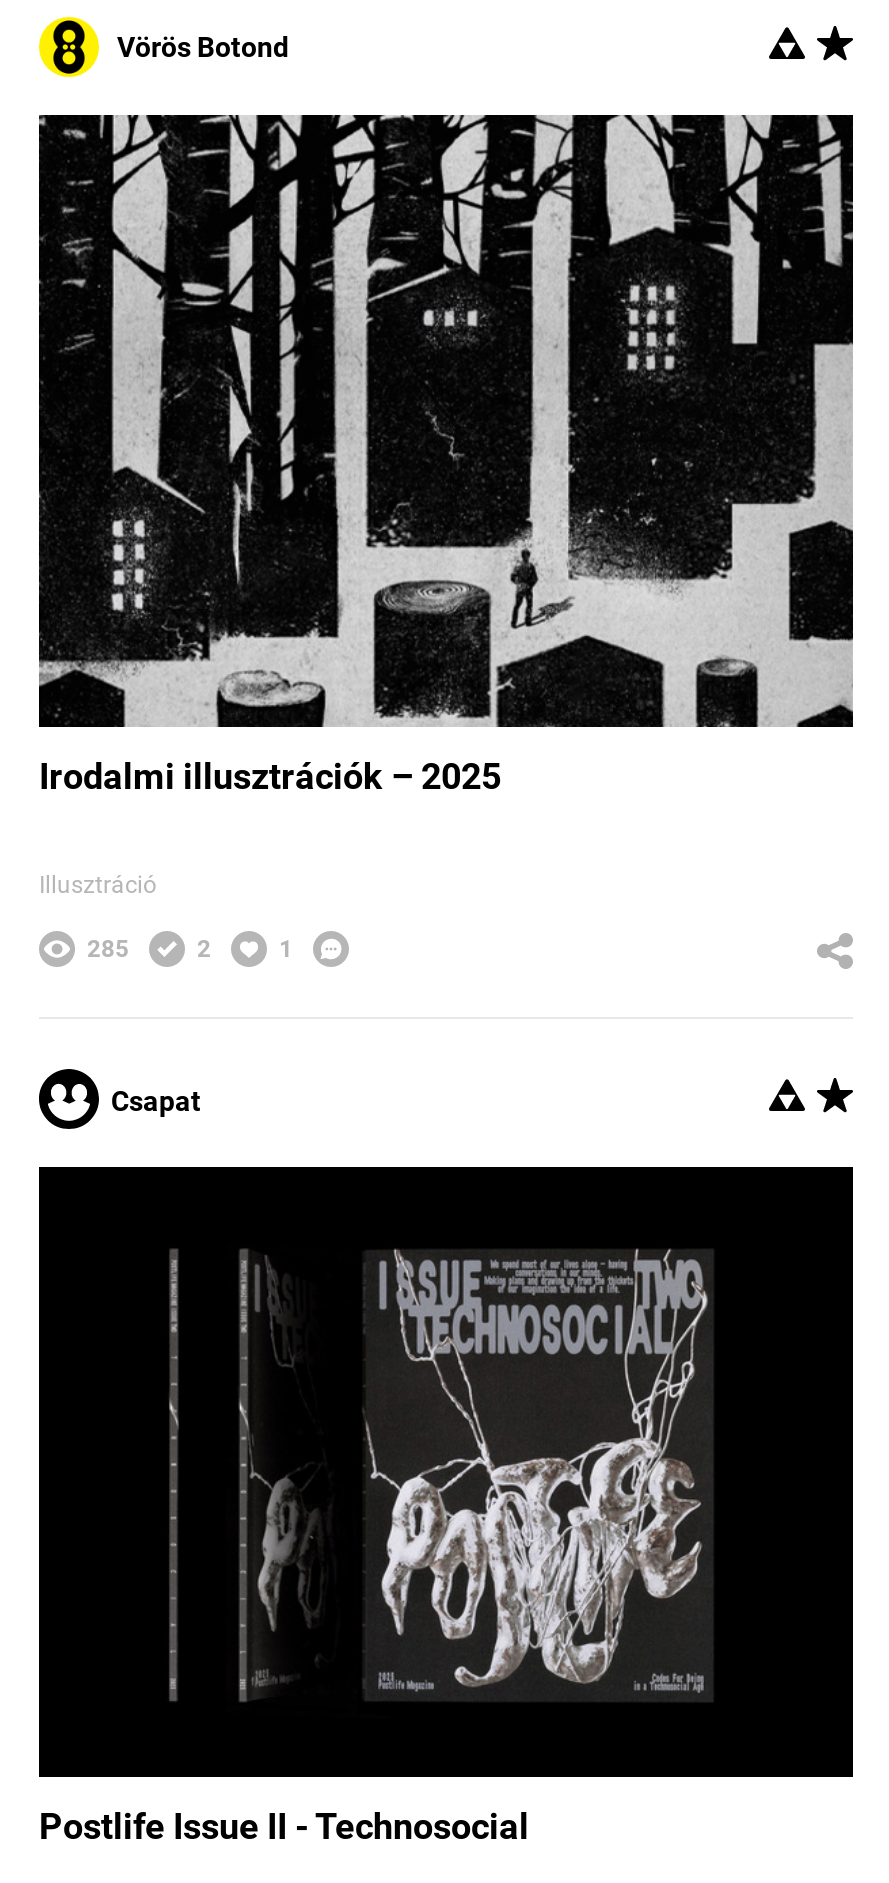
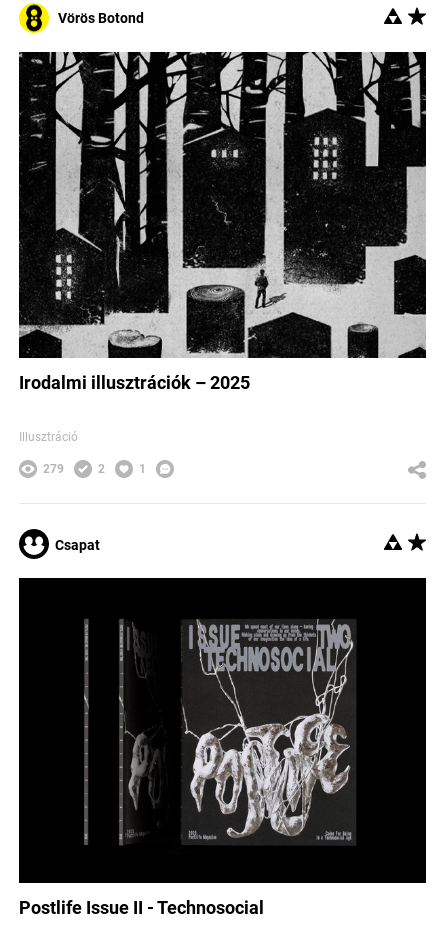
[87,934,129,962] 285 -> [43,462,64,476] 279

